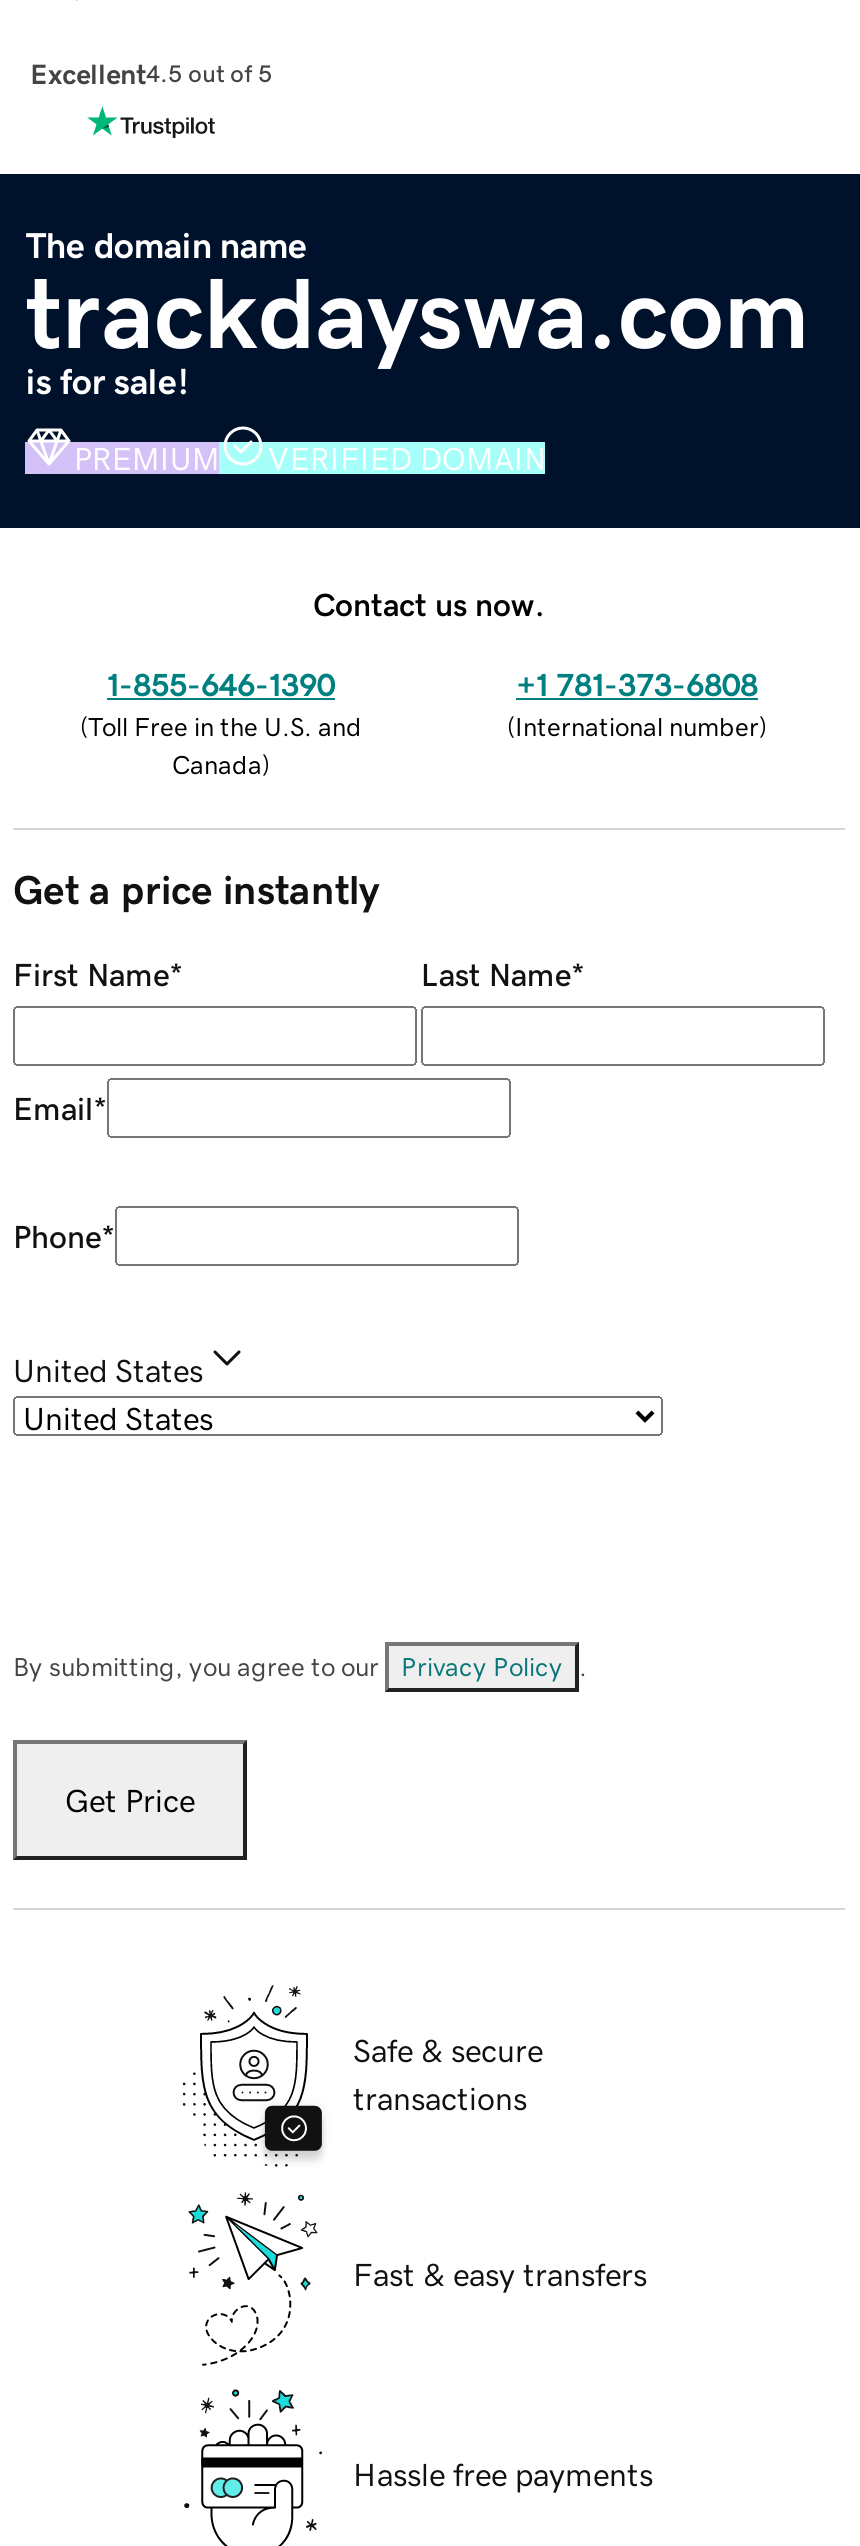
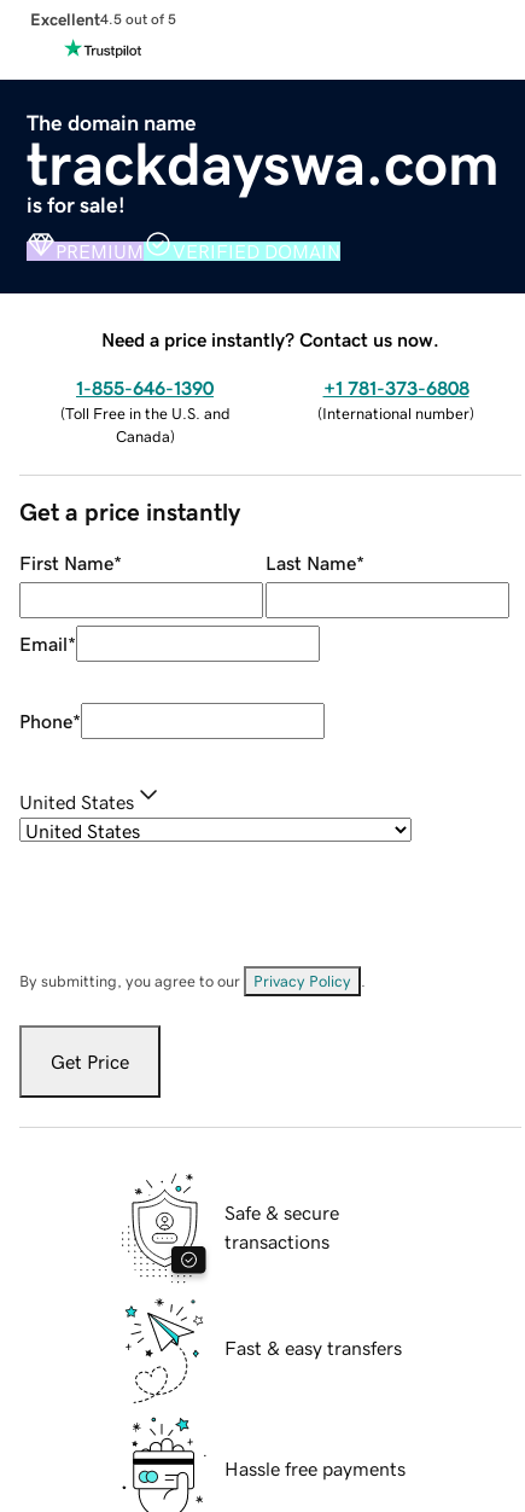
[313,587,545,619] Contact us now. -> [101,329,439,349] Need a price instantly? Contact us now.

